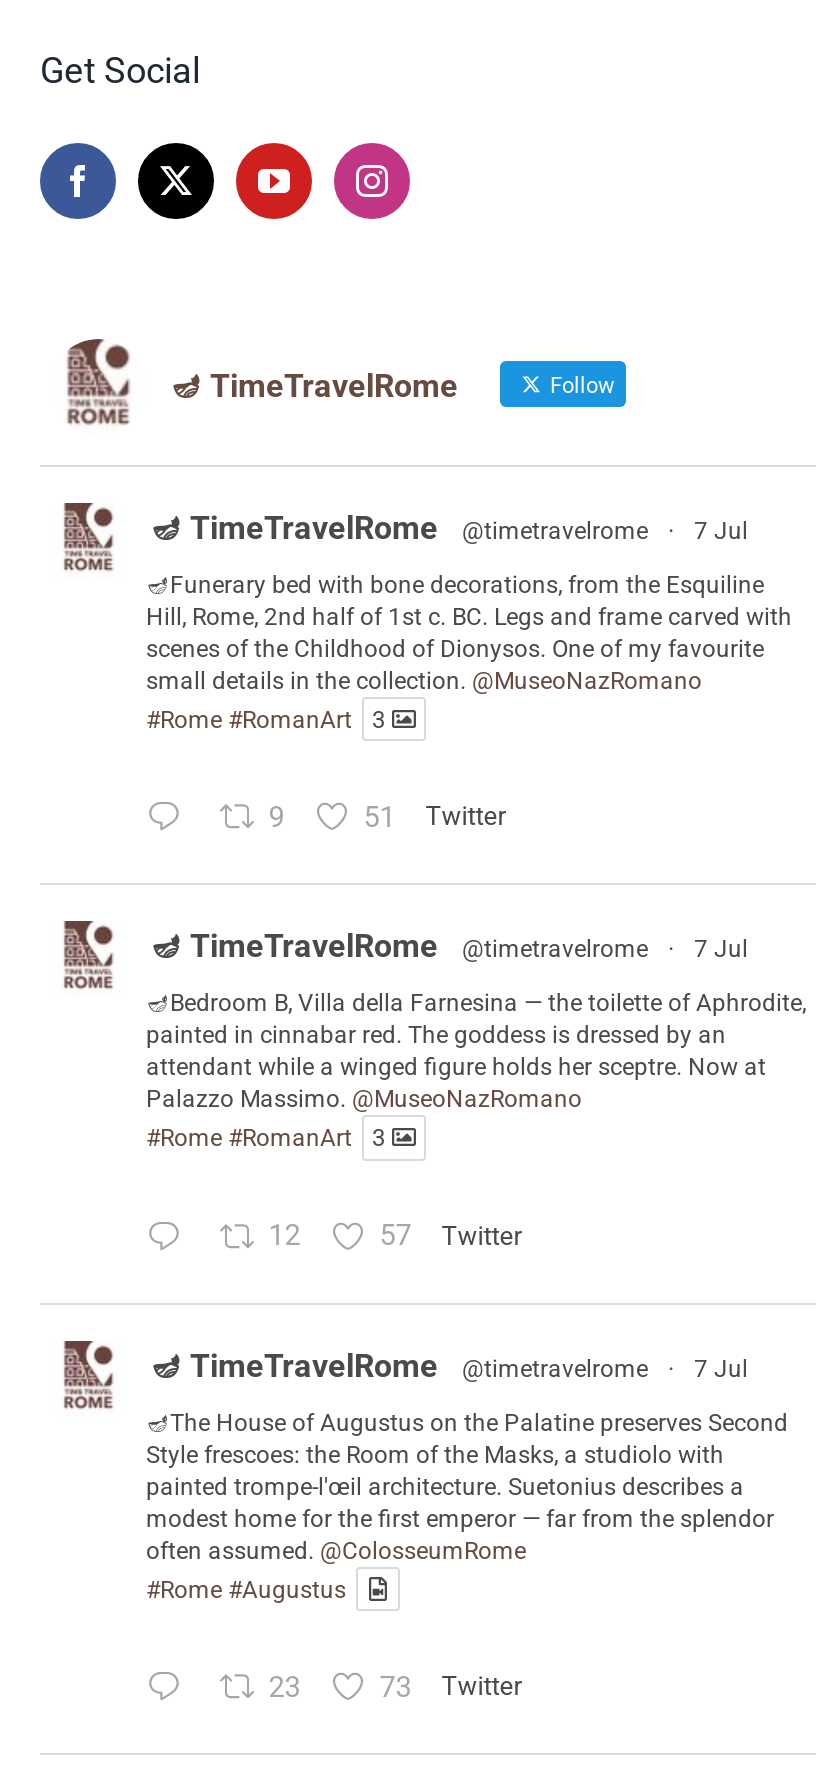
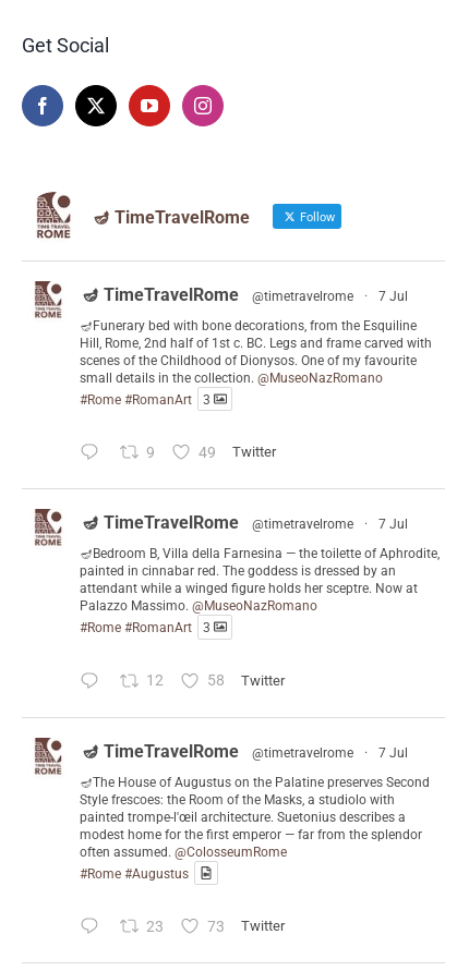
[364,801,506,835] 51 Twitter -> [198,443,276,462] 49 Twitter
[380,1220,522,1254] 57 Twitter -> [207,672,284,690] 58 Twitter

